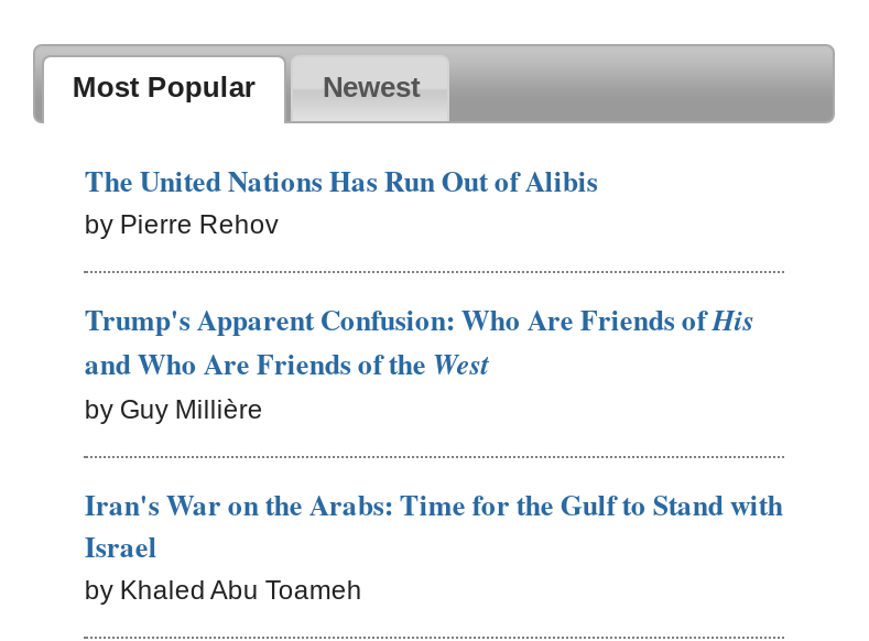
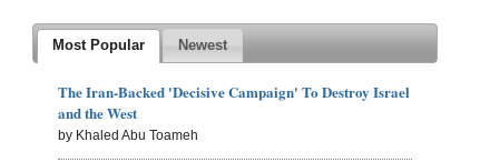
[85,159,783,566] The United Nations Has Run Out of Alibis | by Pierre Rehov | Trump's Apparent Confusion: Who Are Friends ofHis | and Who Are Friends of the West | by Guy Millière | Iran's War on the Arabs: Time for the Gulf to Stand with | Israel -> [58,81,410,123] The Iran-Backed 'Decisive Campaign' To Destroy Israel | and the West

